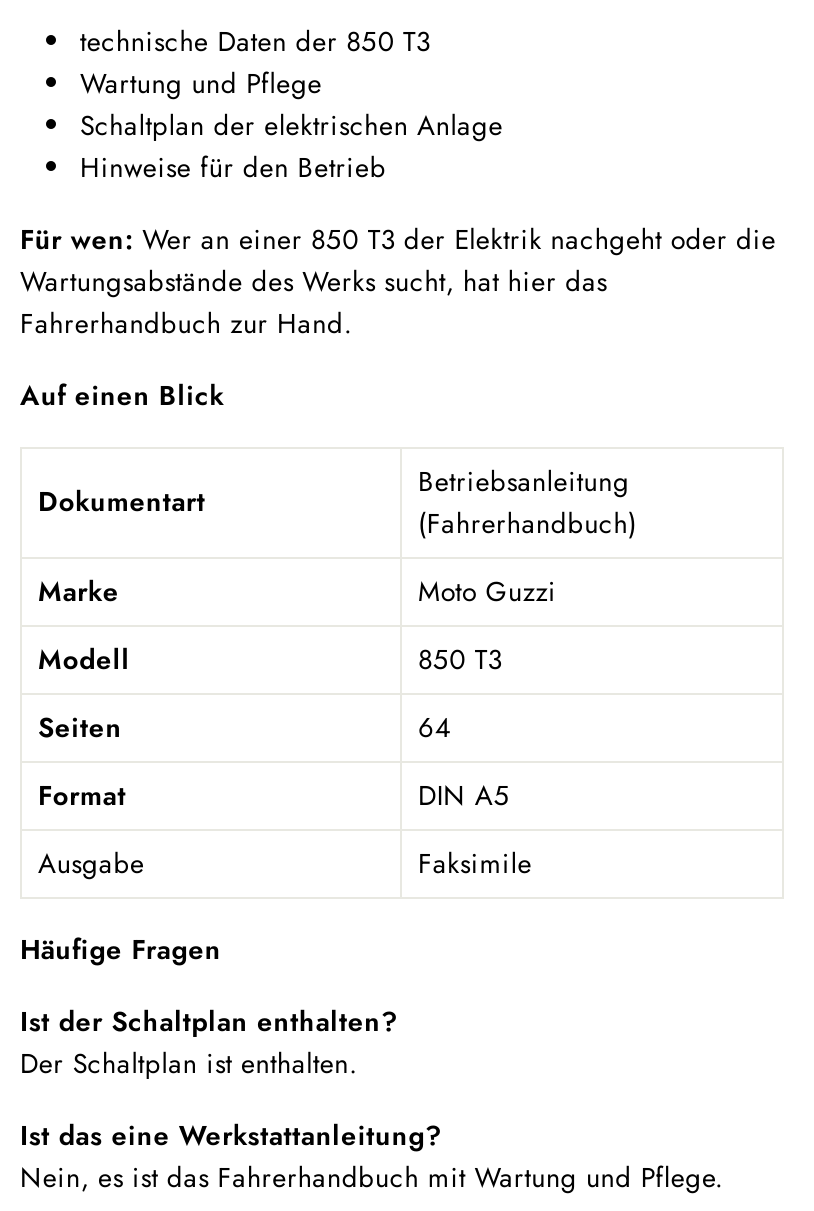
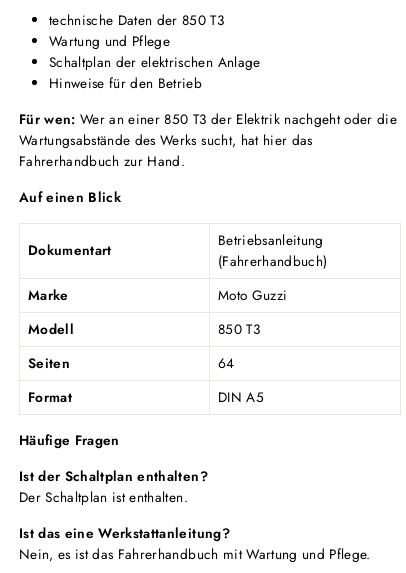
[38,843,532,883] Ausgabe | Faksimile -> none

